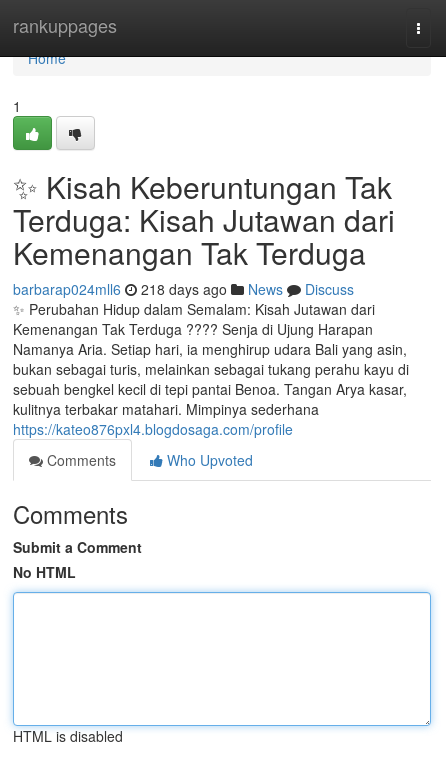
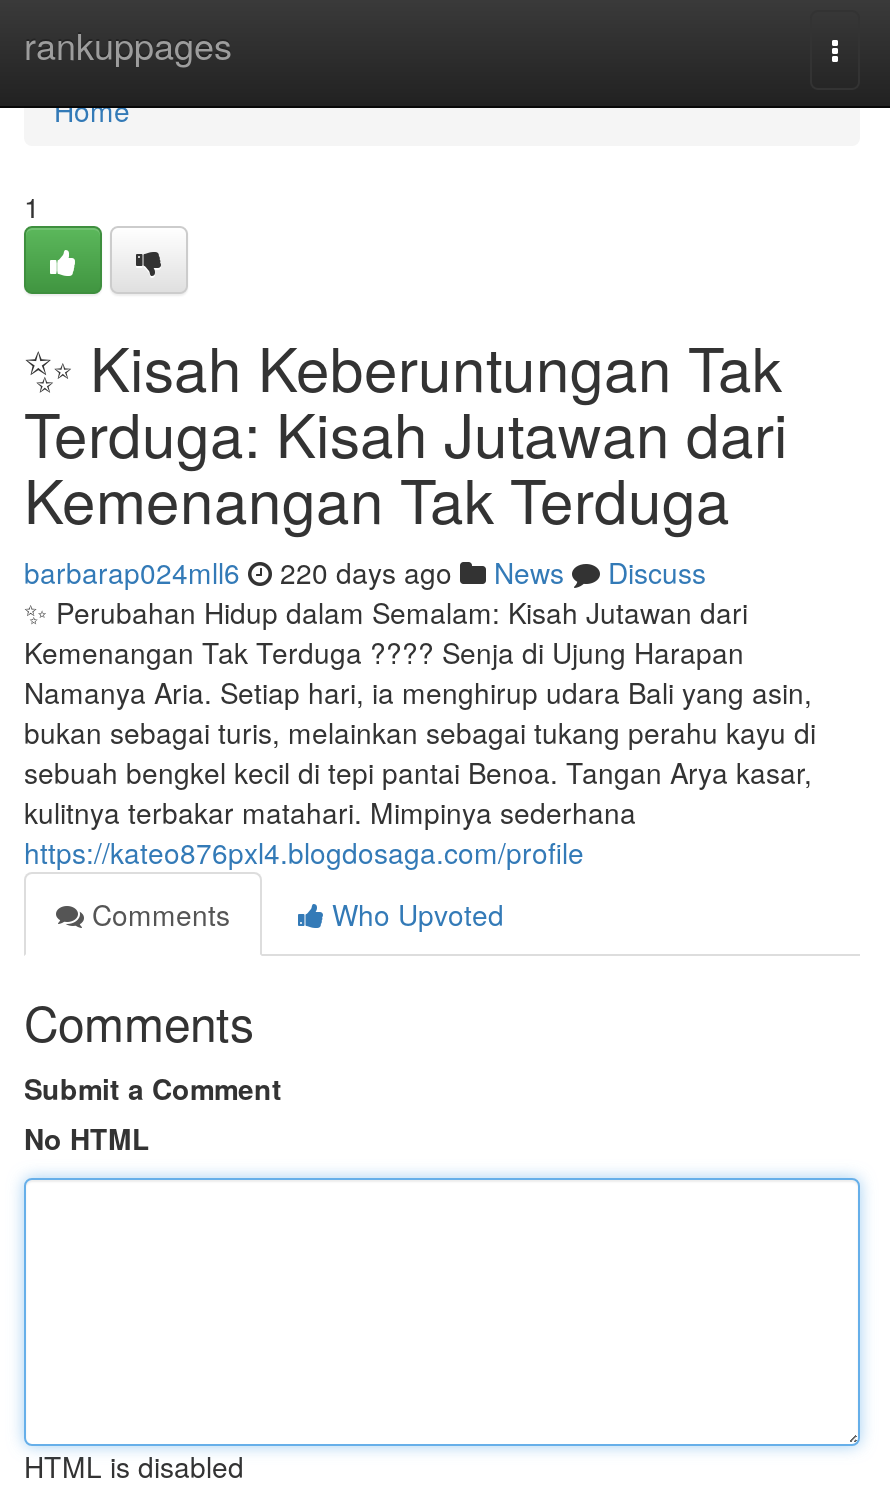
[13,279,354,299] barbarap024mll6 218 days ago News Discuss -> [24,552,706,592] barbarap024mll6 220 days ago News Discuss

